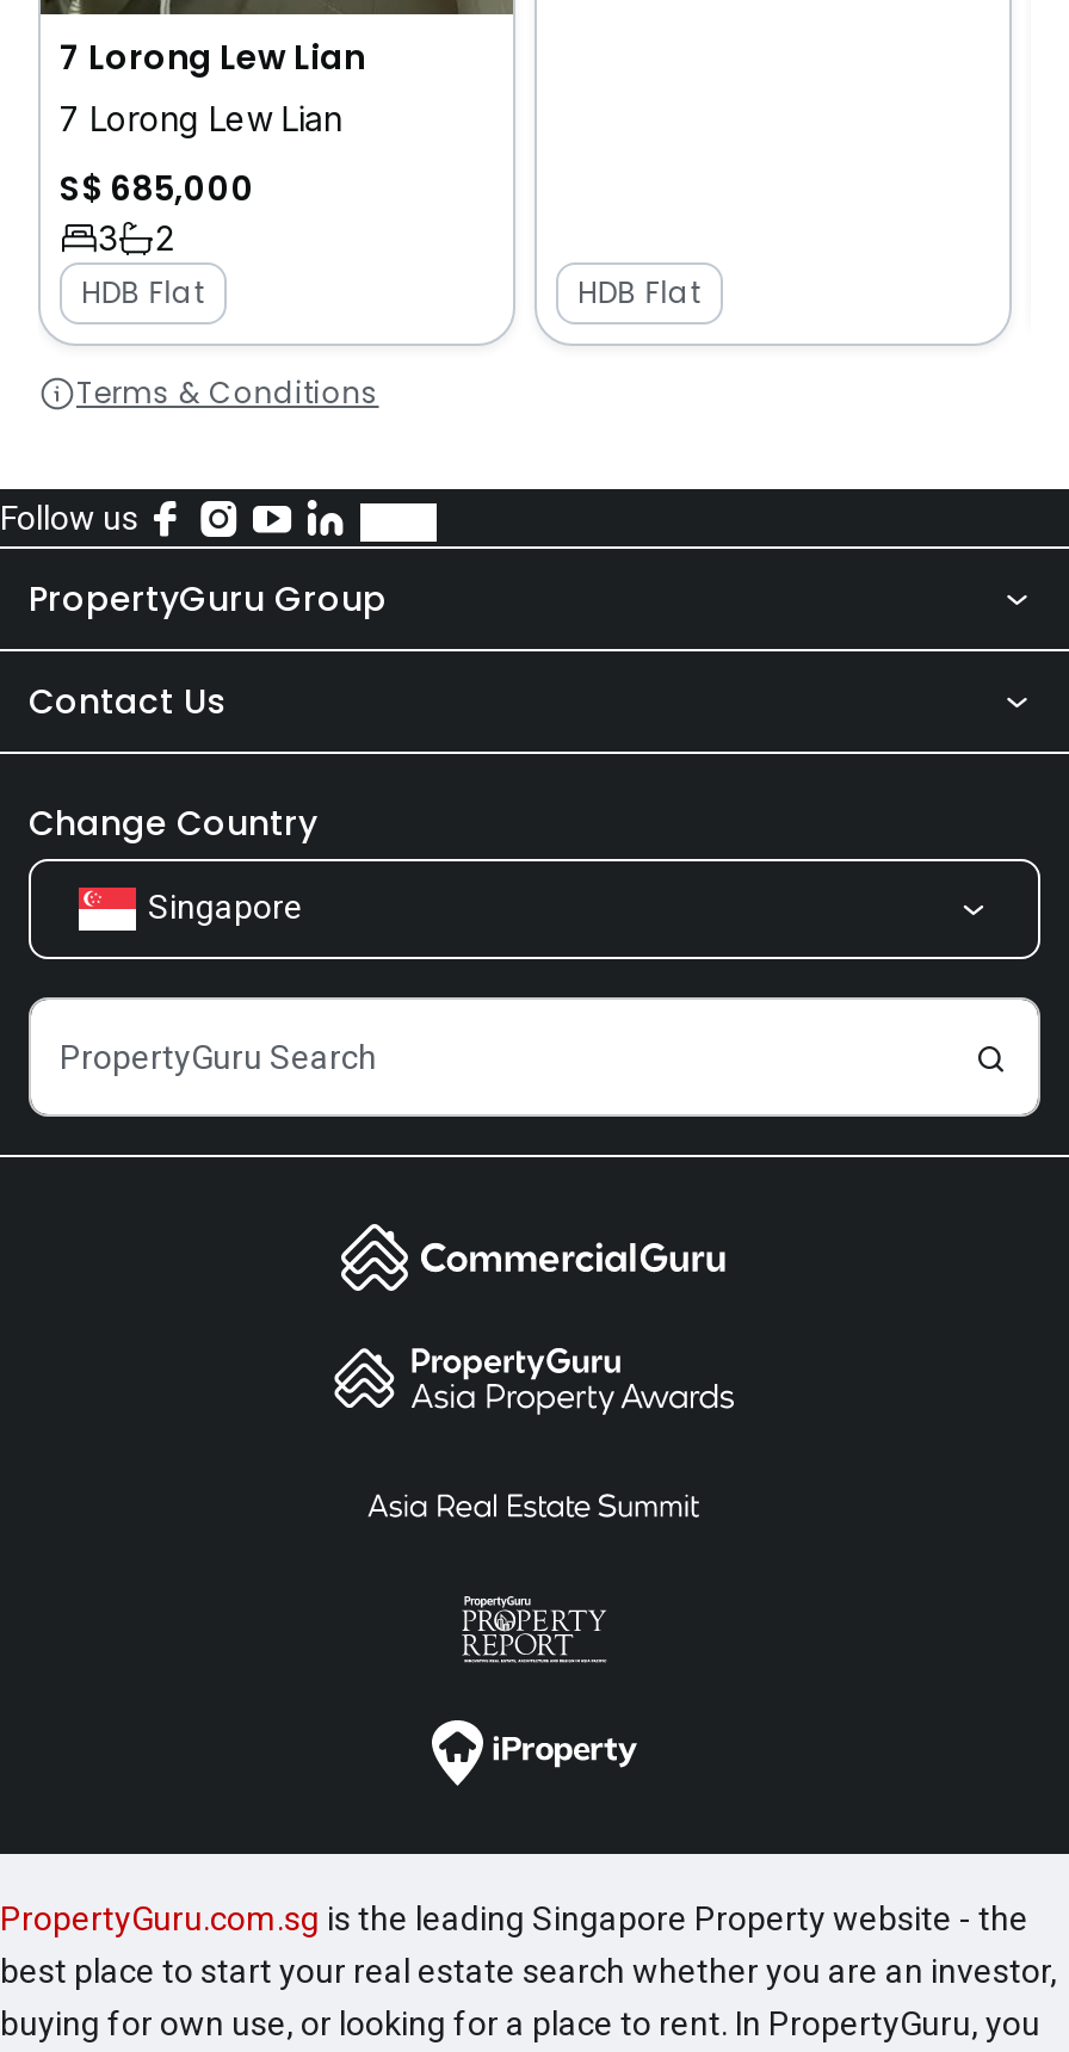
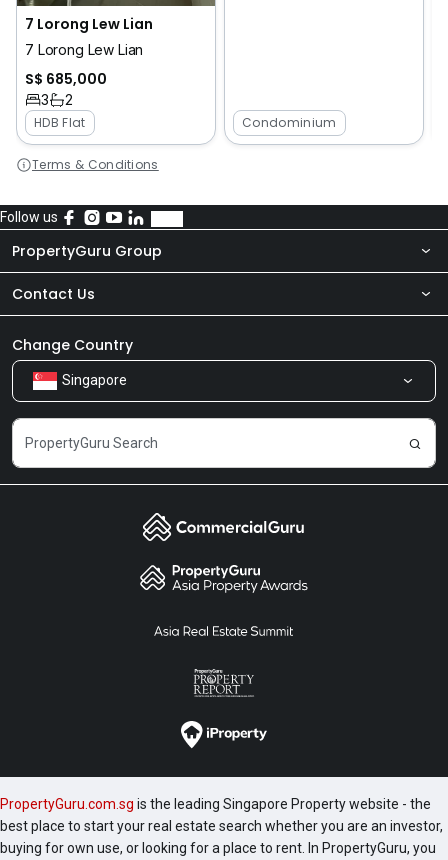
[577,272,701,313] HDB Flat -> none
none -> [242,114,336,131] Condominium

